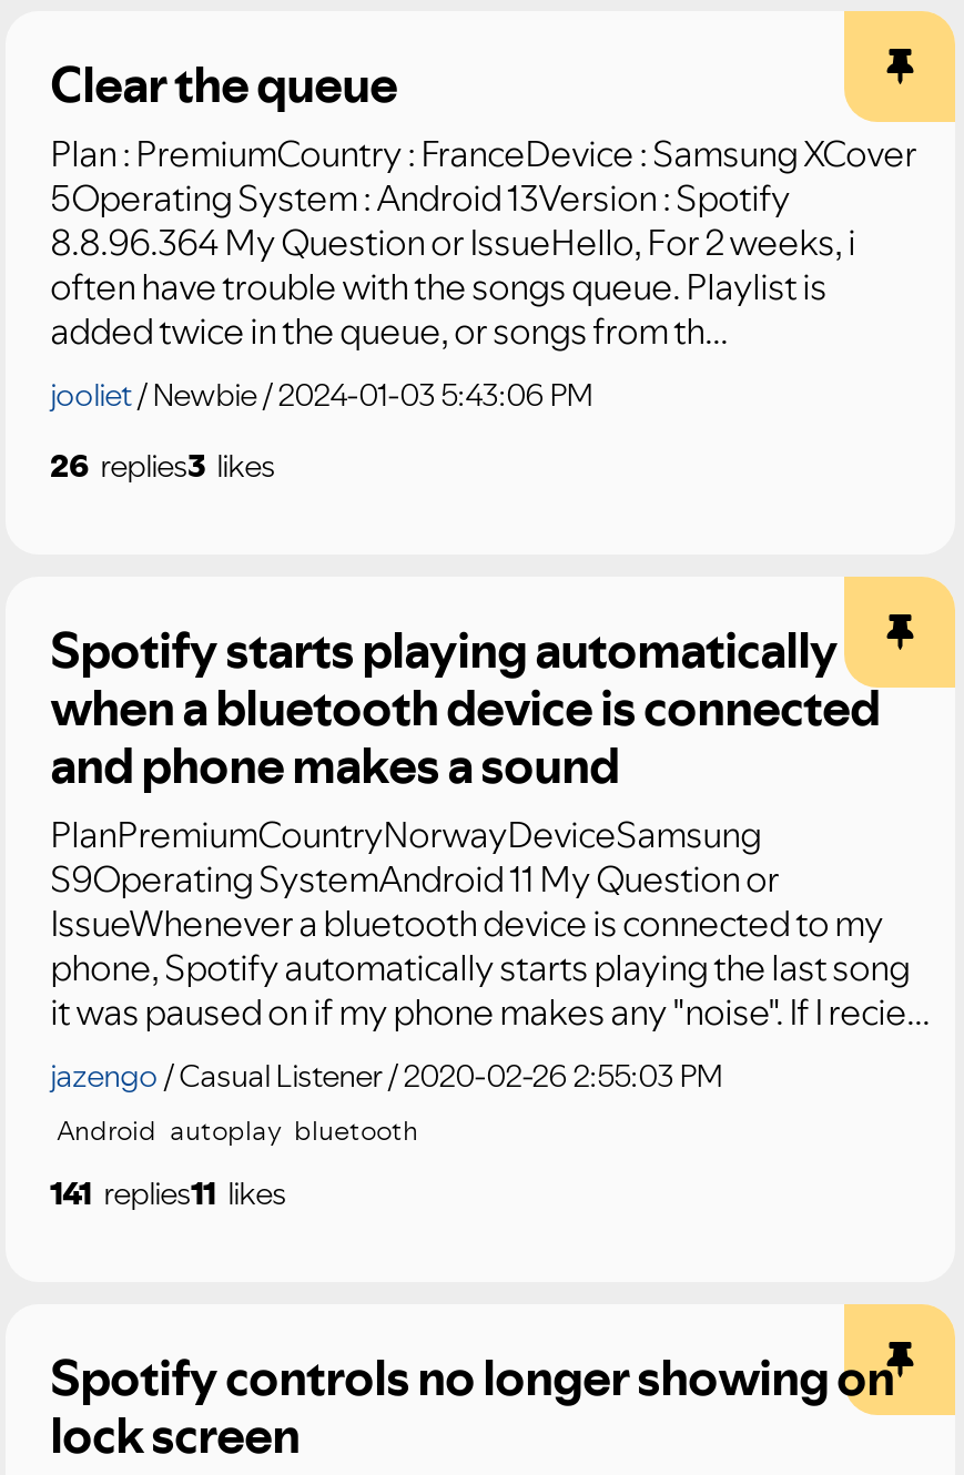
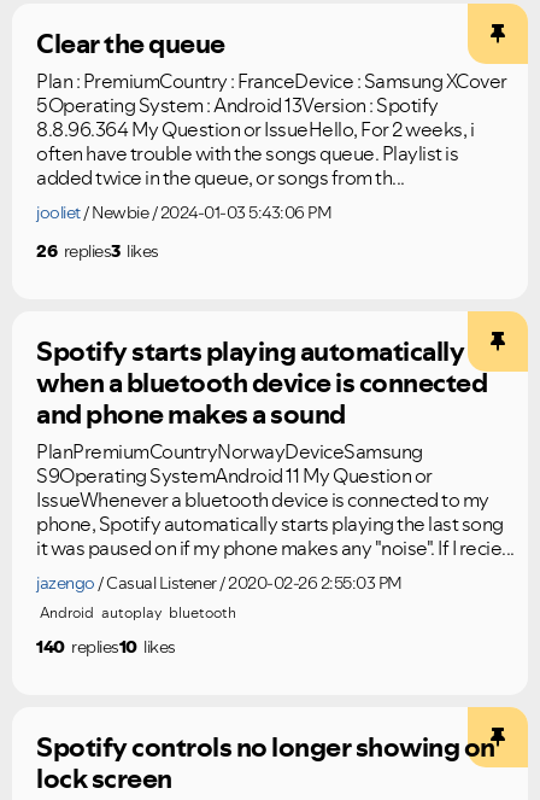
[50,1171,286,1216] 141 replies11 likes -> [36,635,175,659] 140 replies10 likes

